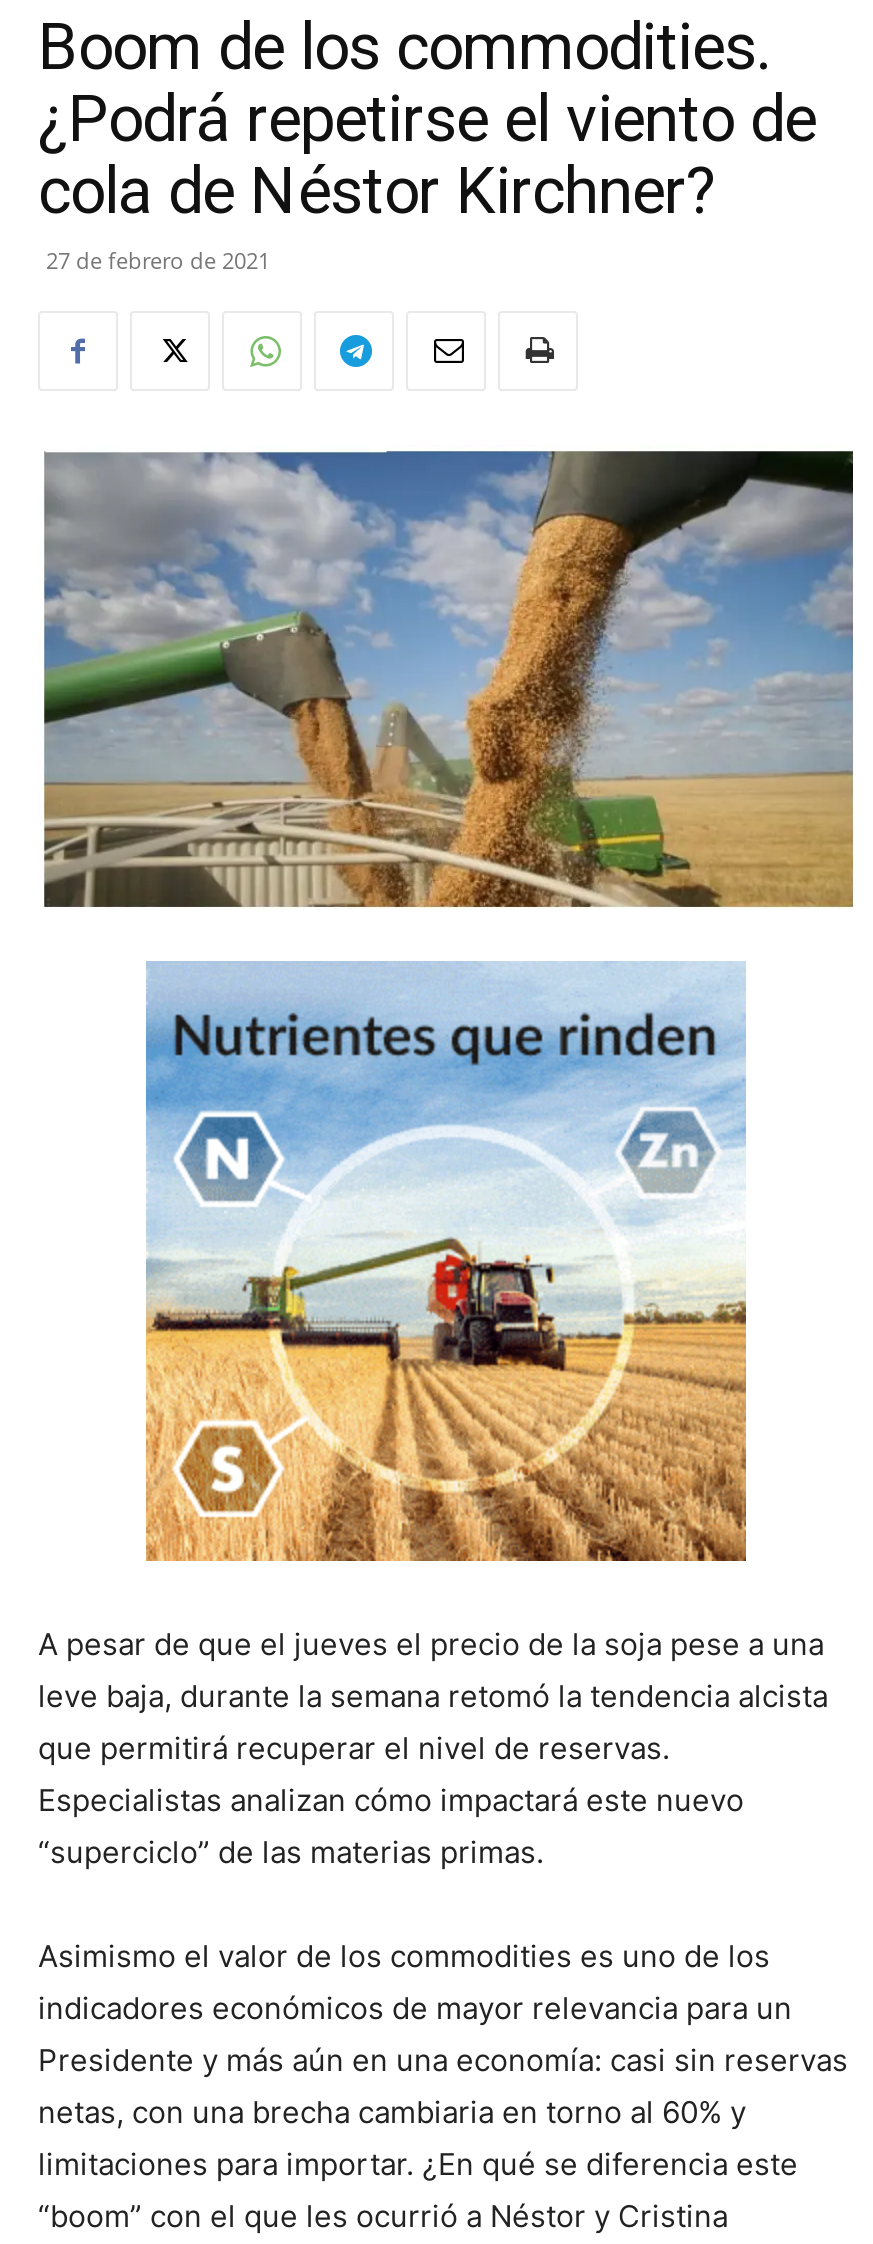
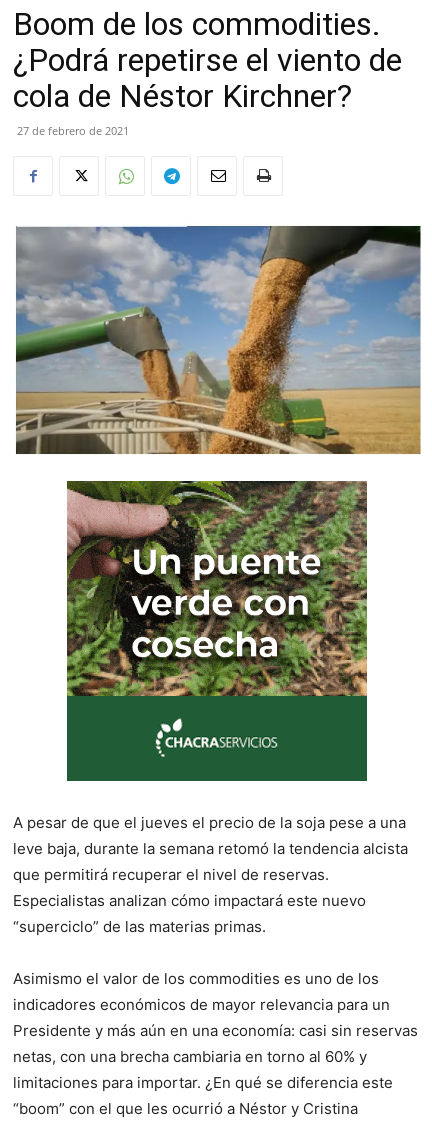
[144,961,748,1563] [image] -> [66,480,368,782] [image]

